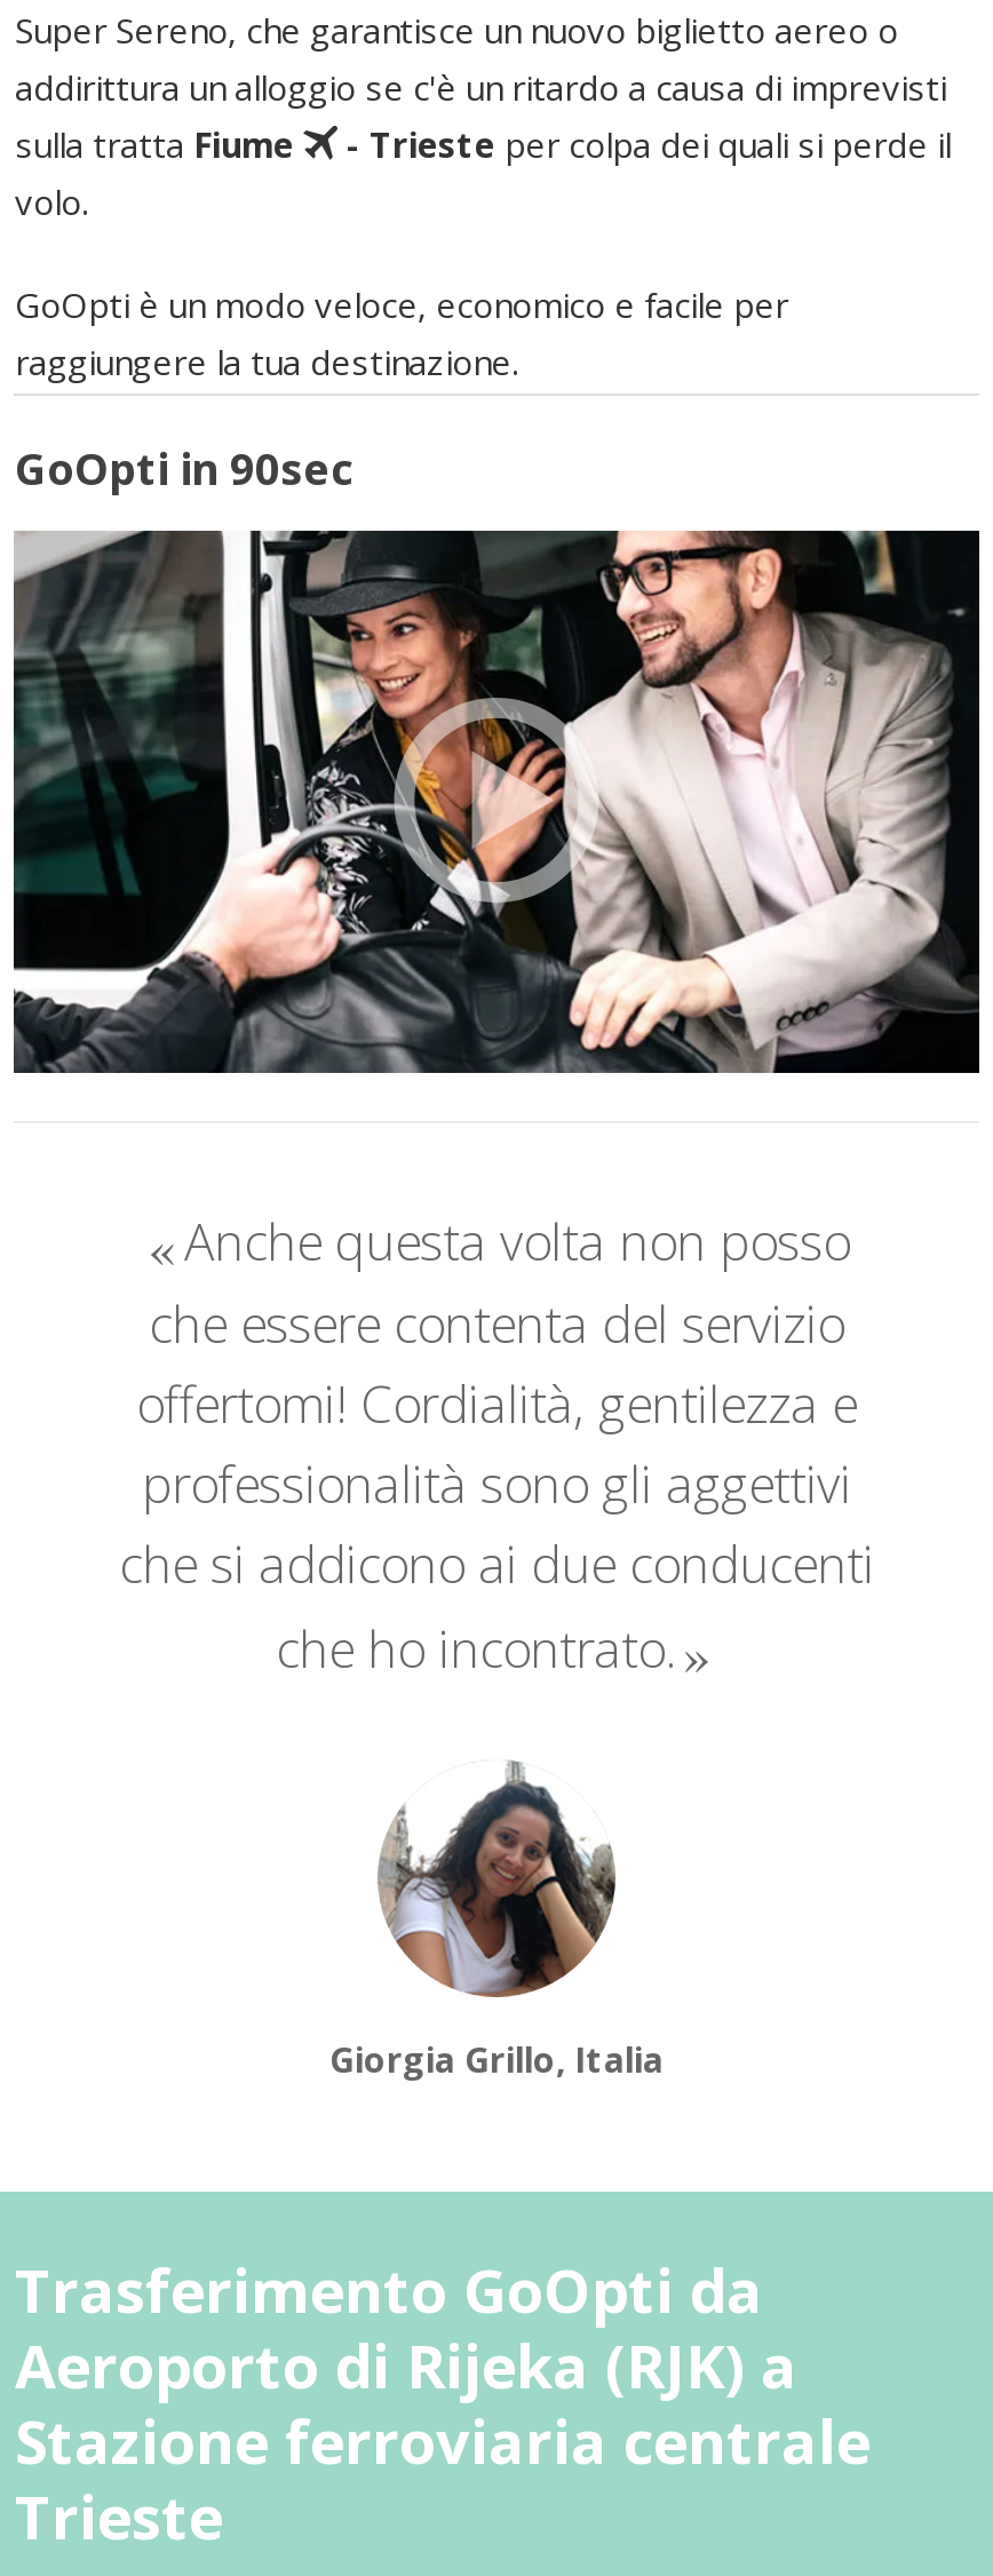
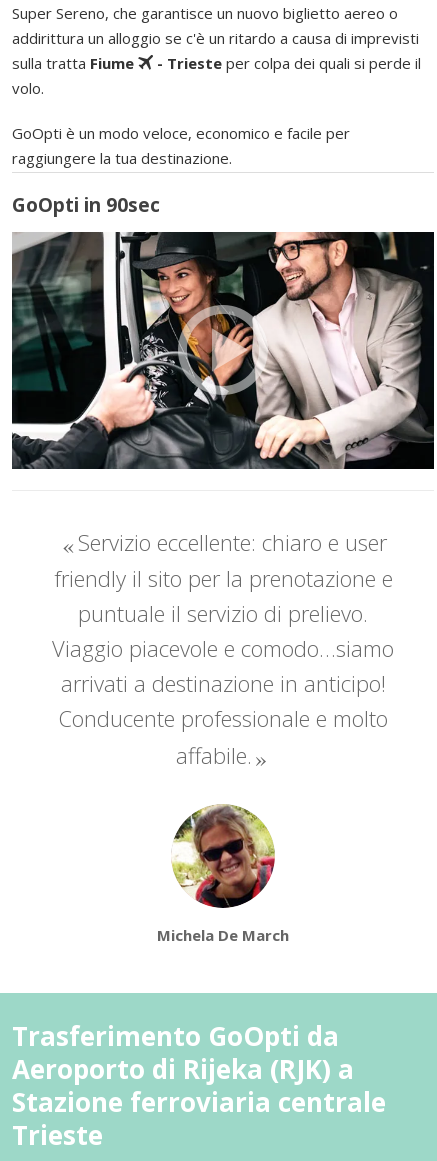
[119,1205,874,1681] Anche questa volta non posso | che essere contenta del servizio | offertomi! Cordialità, gentilezza e | professionalità sono gli aggettivi | che si addicono ai due conducenti | che ho incontrato. -> [52,527,394,770] Servizio eccellente: chiaro e user | friendly il sito per la prenotazione e | puntuale il servizio di prelievo. | Viaggio piacevole e comodo…siamo | arrivati a destinazione in anticipo! | Conducente professionale e molto | affabile.
[378,1778,618,1999] [image] -> [172,804,276,883] [image]
[329,2037,664,2082] Giorgia Grillo, Italia -> [157,925,289,945] Michela De March

